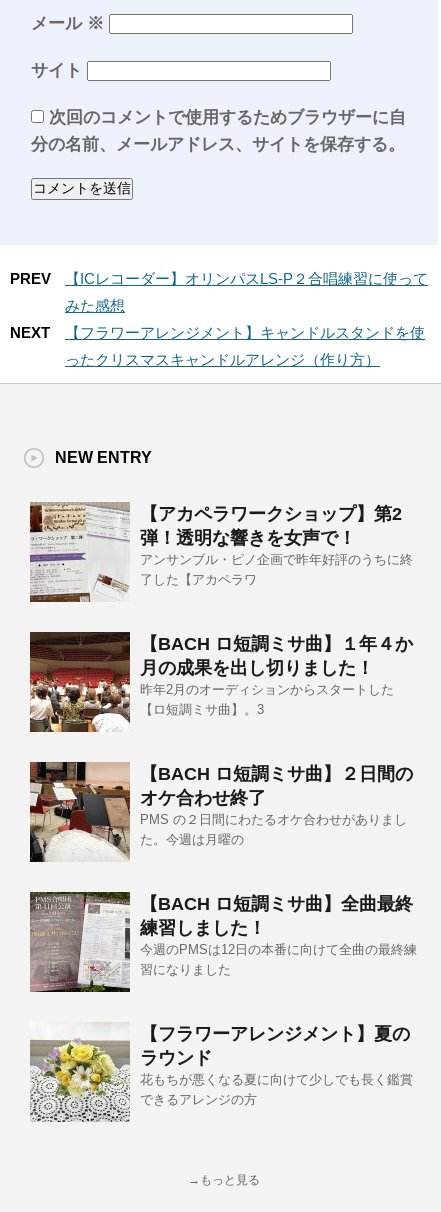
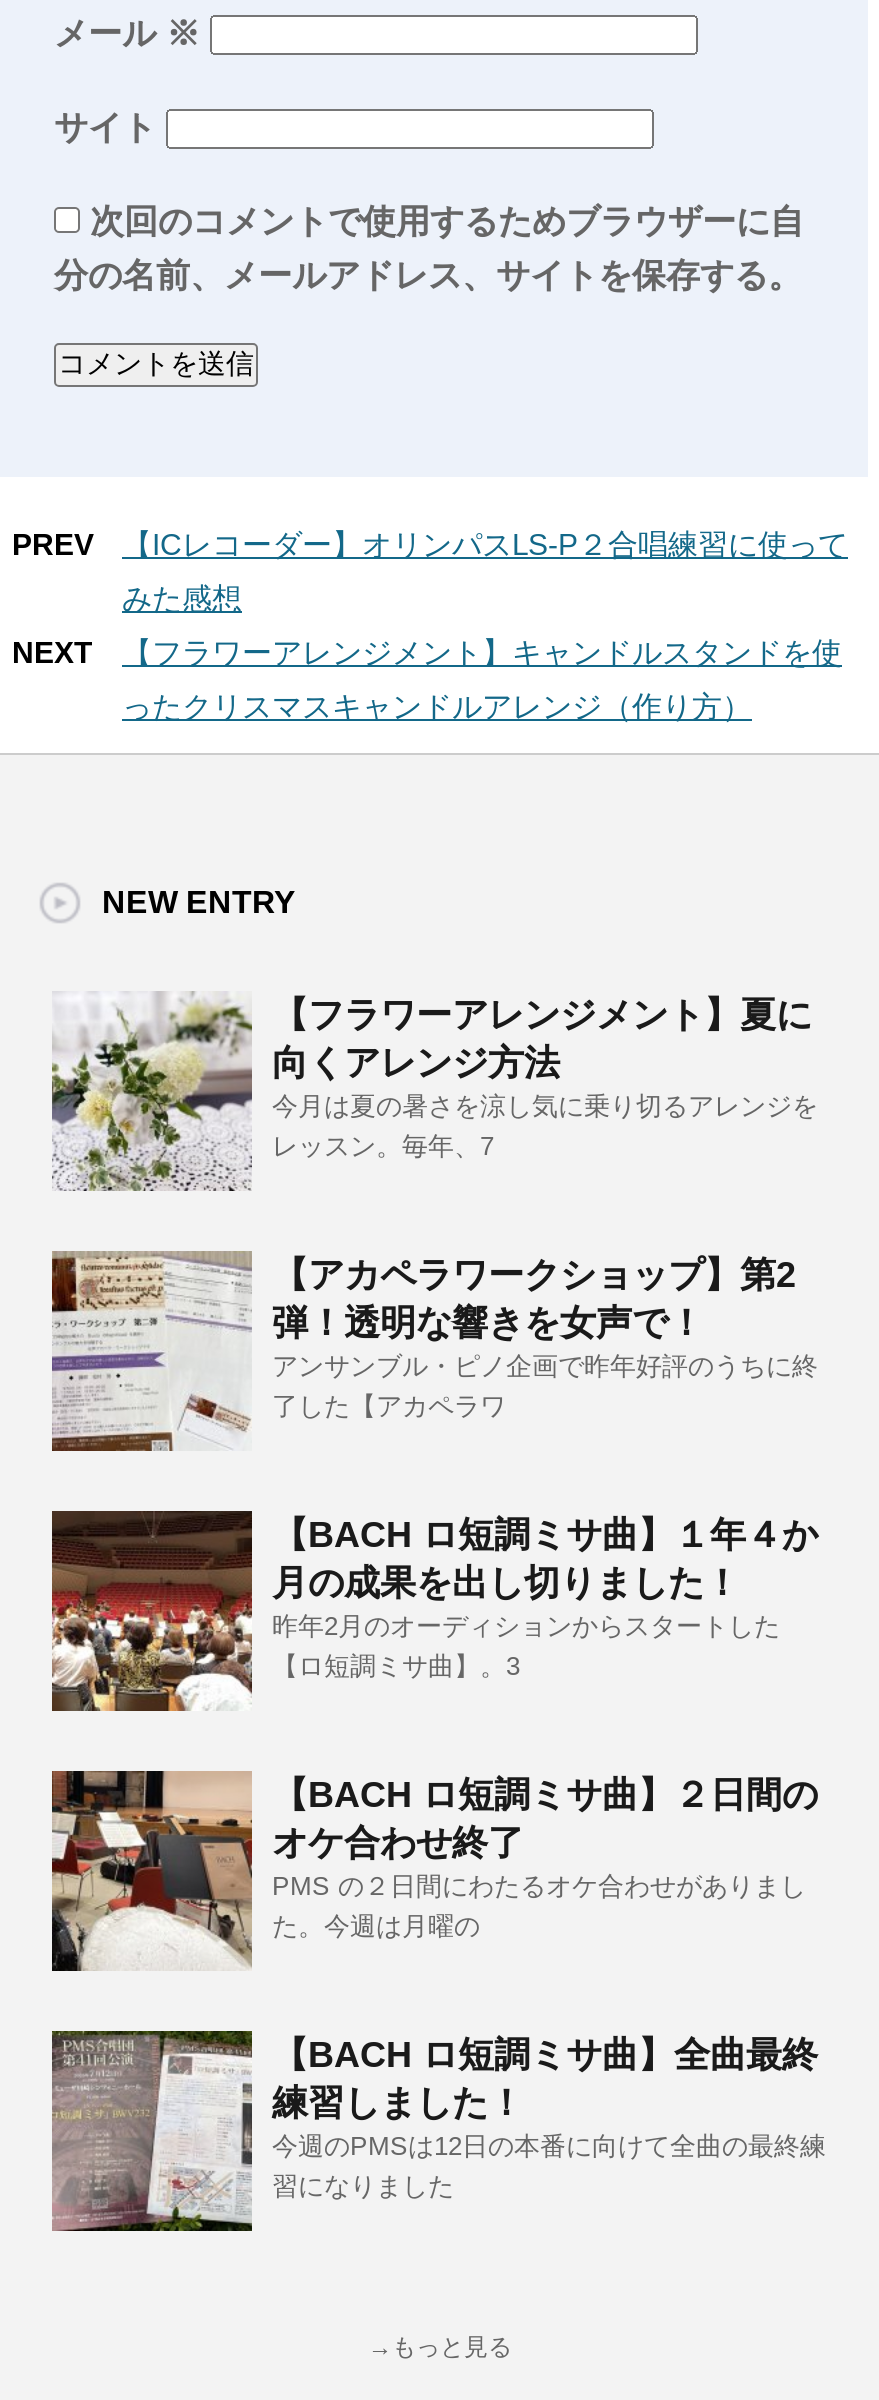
none -> [52,993,818,1193] [image] | 【フラワーアレンジメント】夏に | 向くアレンジ方法 | 今月は夏の暑さを涼し気に乗り切るアレンジを | レッスン。毎年、7
moved [28,501,417,977] -> [48,1249,826,2201]: [image] | 【アカペラワークショップ】第2 | 弾！透明な響きを女声で！ | ... | 今週のPMSは12日の本番に向けて全曲の最終練 | 習になりました
[31,1024,413,1123] [image] | 【フラワーアレンジメント】夏の | ラウンド | 花もちが悪くなる夏に向けて少しでも長く鑑賞 | できるアレンジの方 -> none

